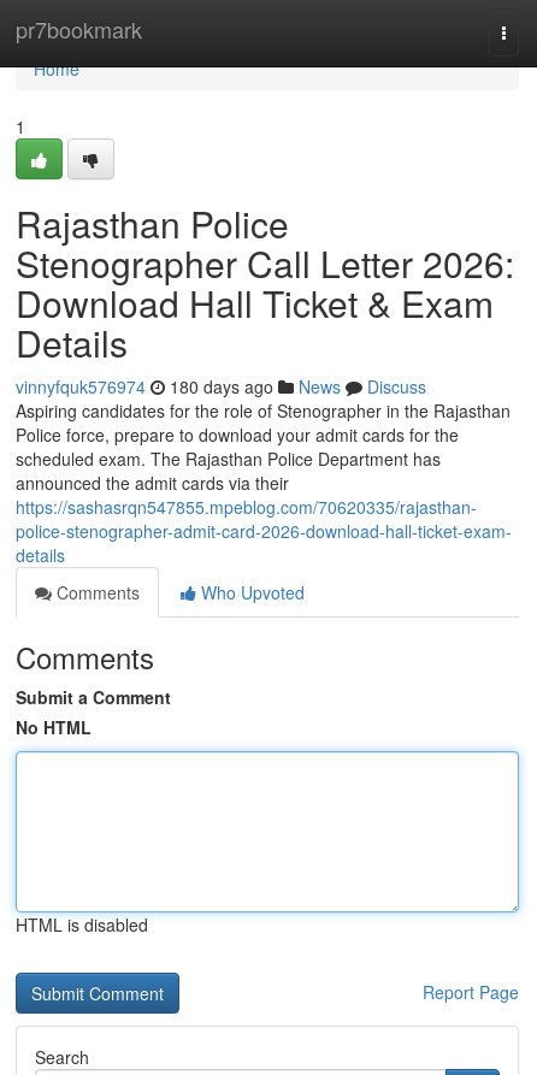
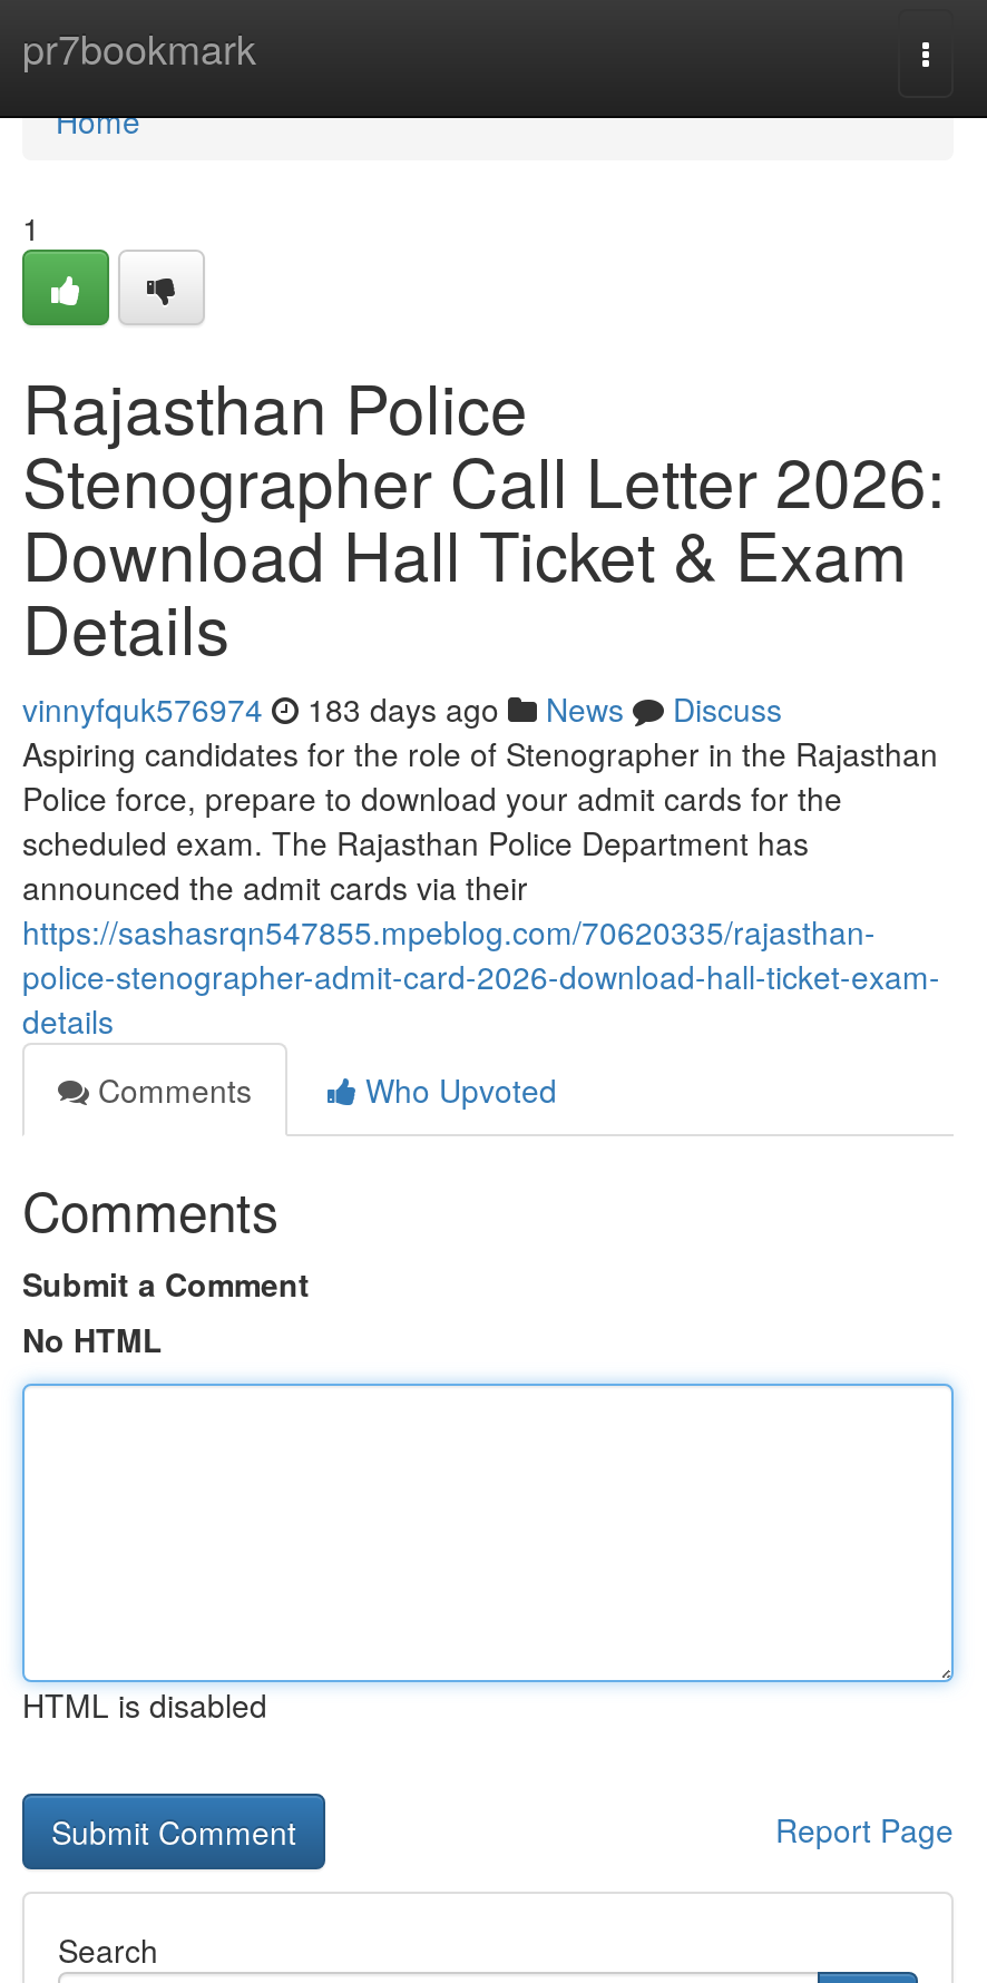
[16,374,426,398] vinnyfquk576974 180 days ago News Discuss -> [22,686,782,731] vinnyfquk576974 183 days ago News Discuss

